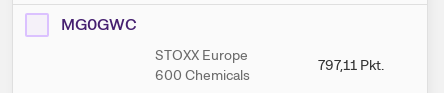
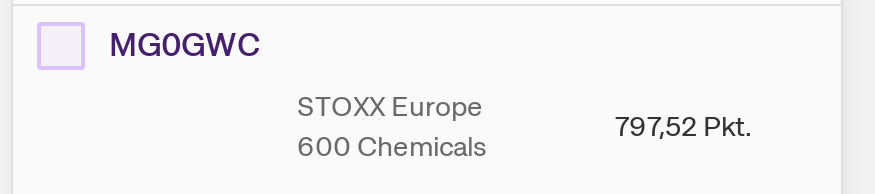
[318,56,384,74] 797,11 Pkt. -> [615,108,751,144] 797,52 Pkt.

